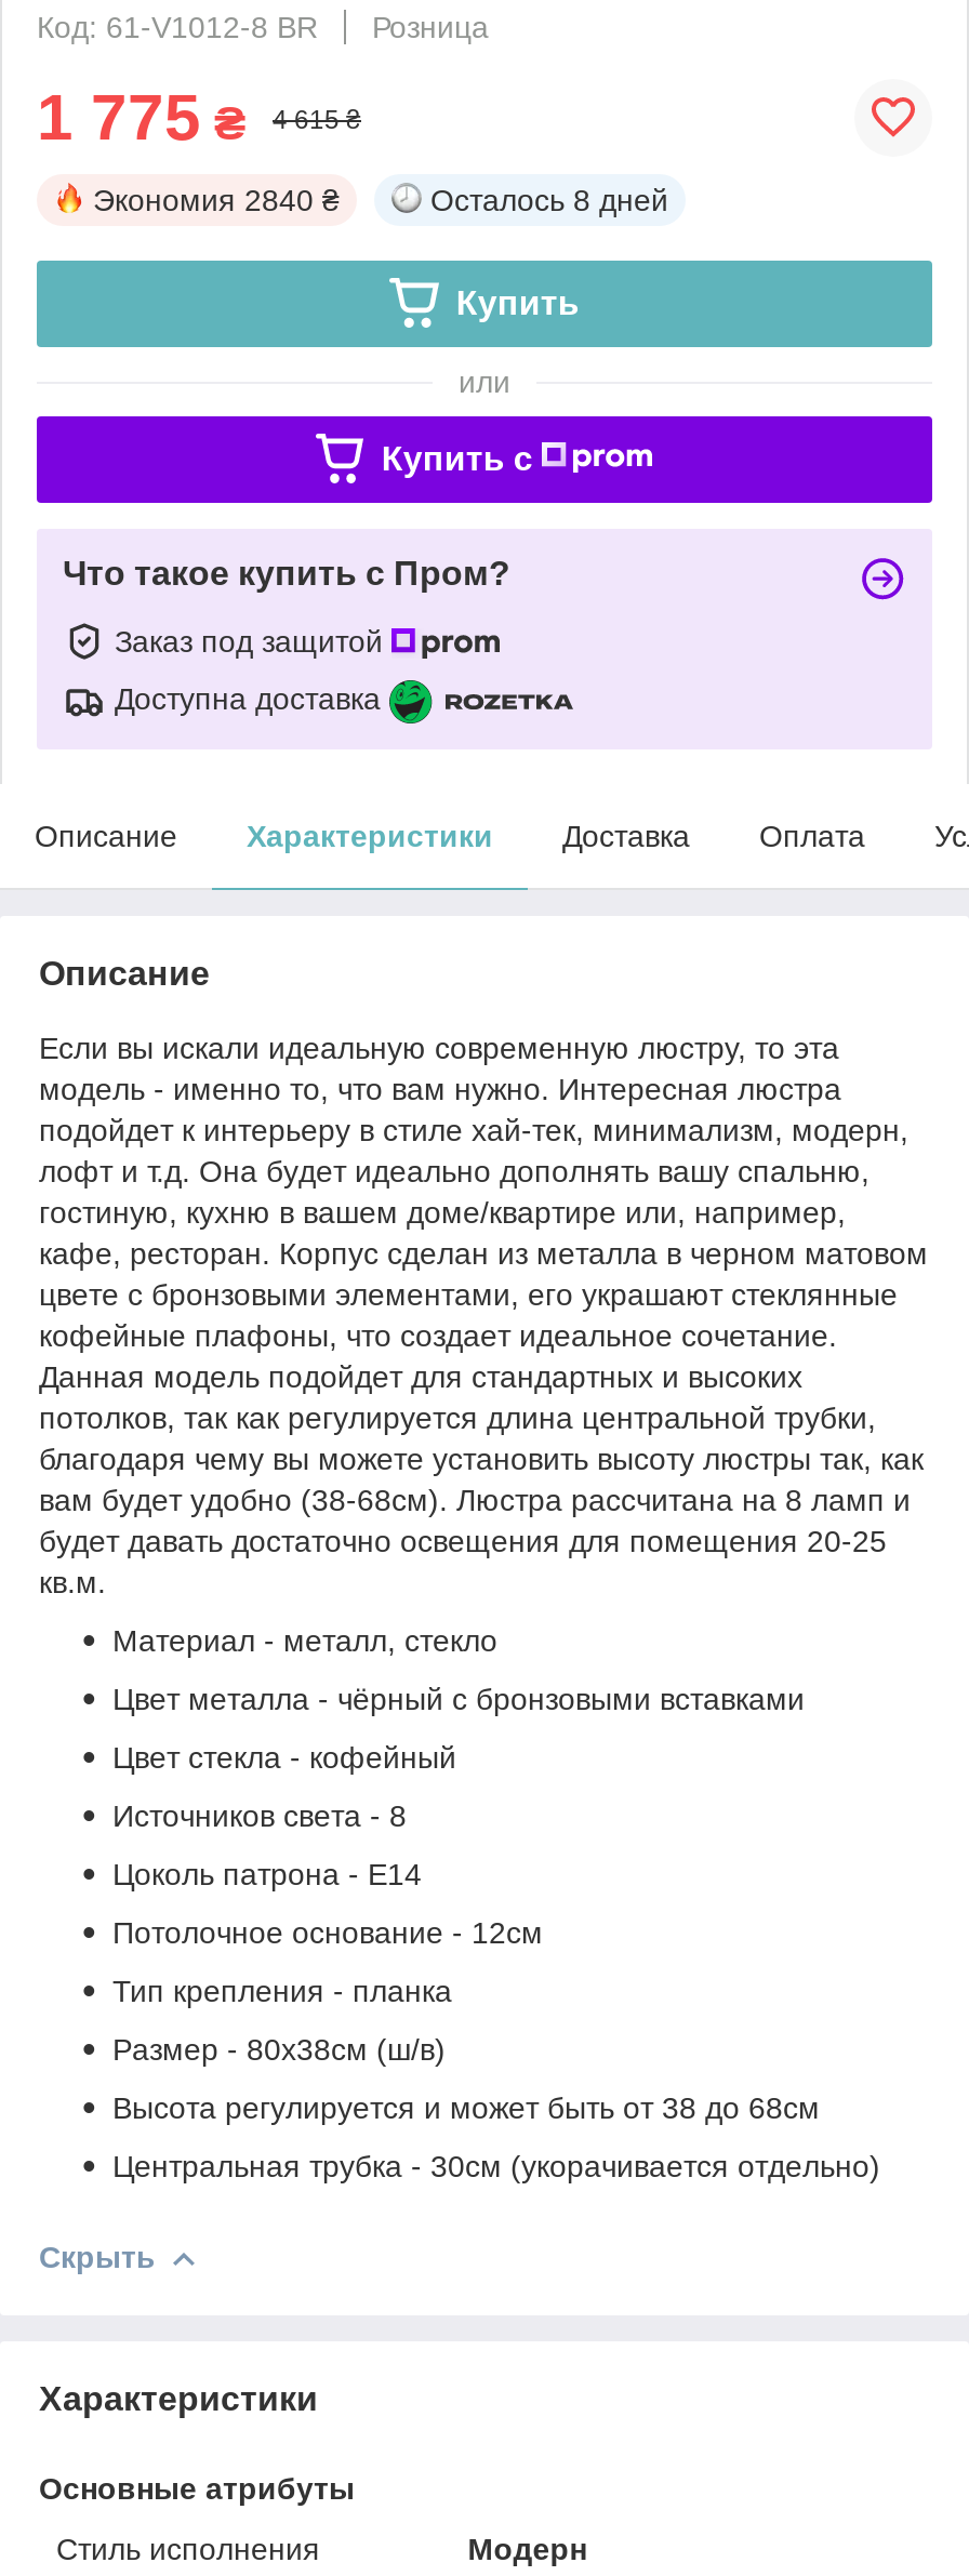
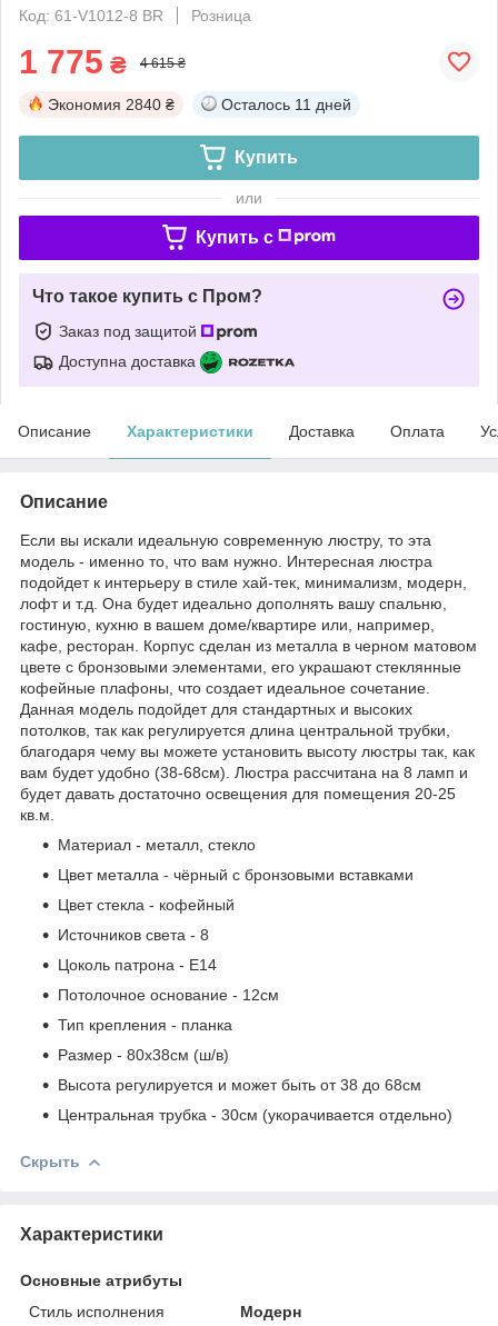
[430,182,668,217] Осталось 8 дней -> [221,95,351,113] Осталось 11 дней

